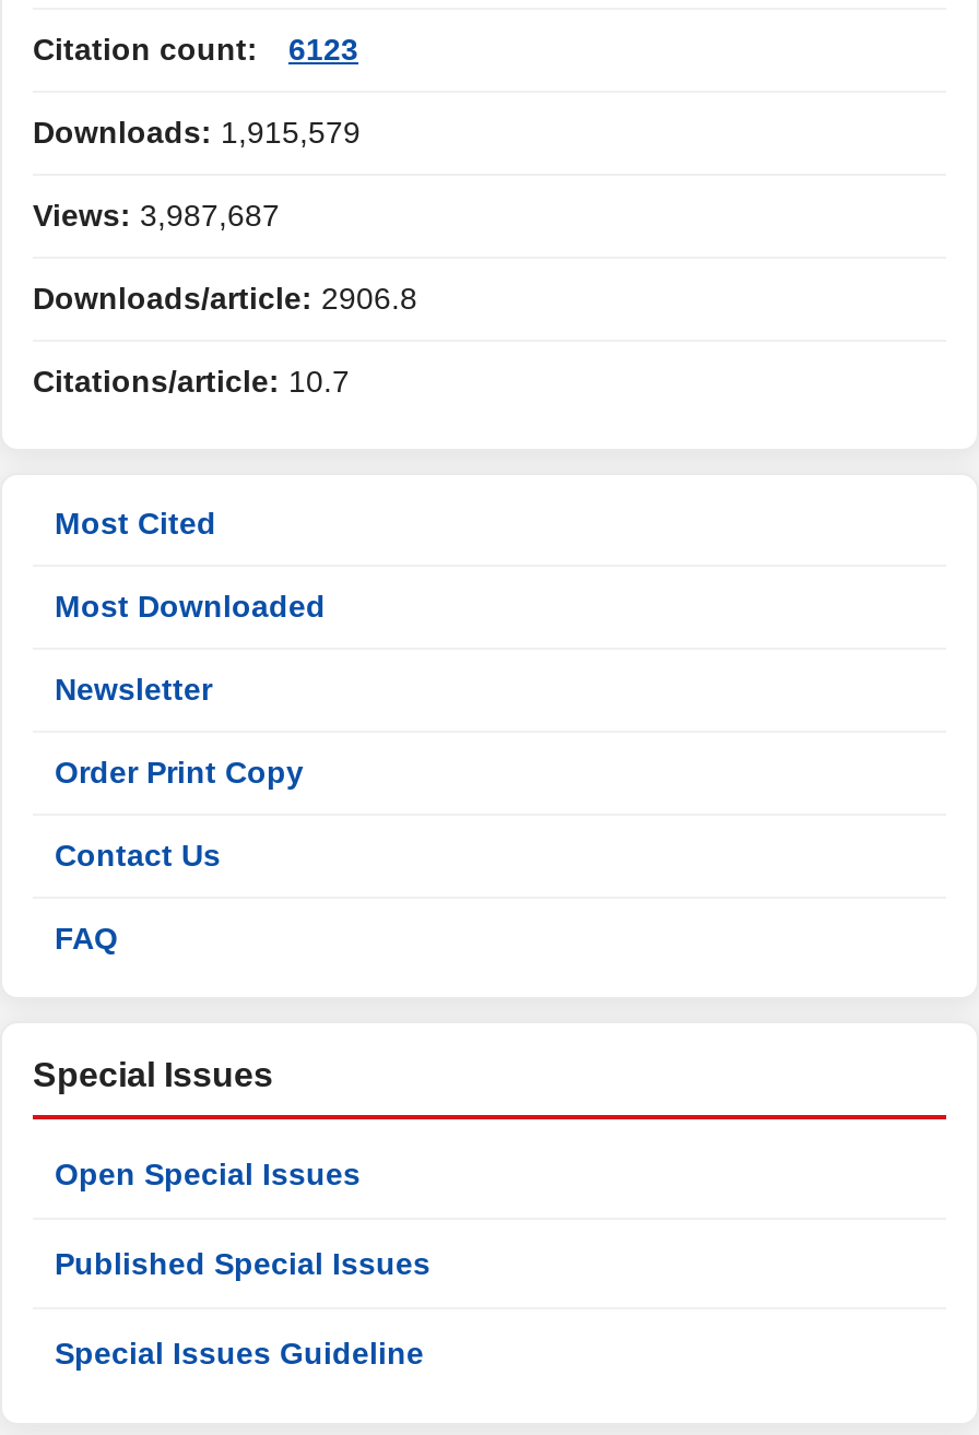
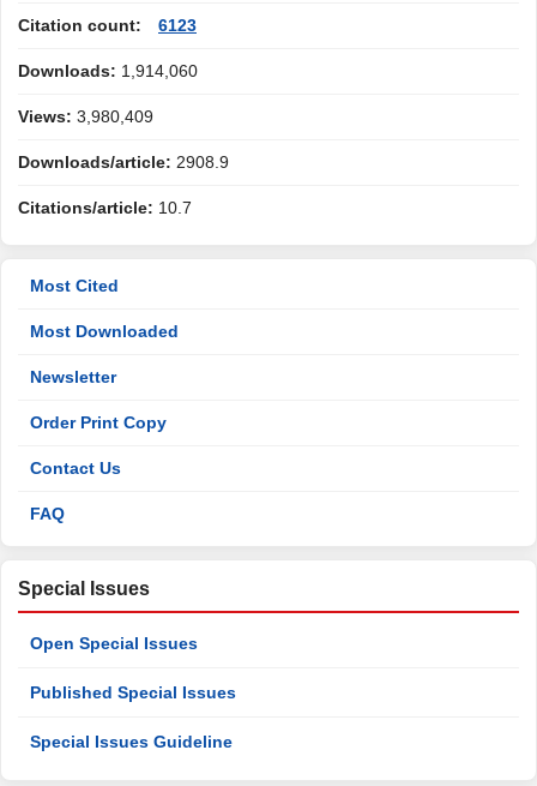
[33,115,361,150] Downloads: 1,915,579 -> [18,61,198,80] Downloads: 1,914,060
[33,198,280,233] Views: 3,987,687 -> [18,107,153,126] Views: 3,980,409
[33,281,417,316] Downloads/article: 2906.8 -> [18,152,229,172] Downloads/article: 2908.9

